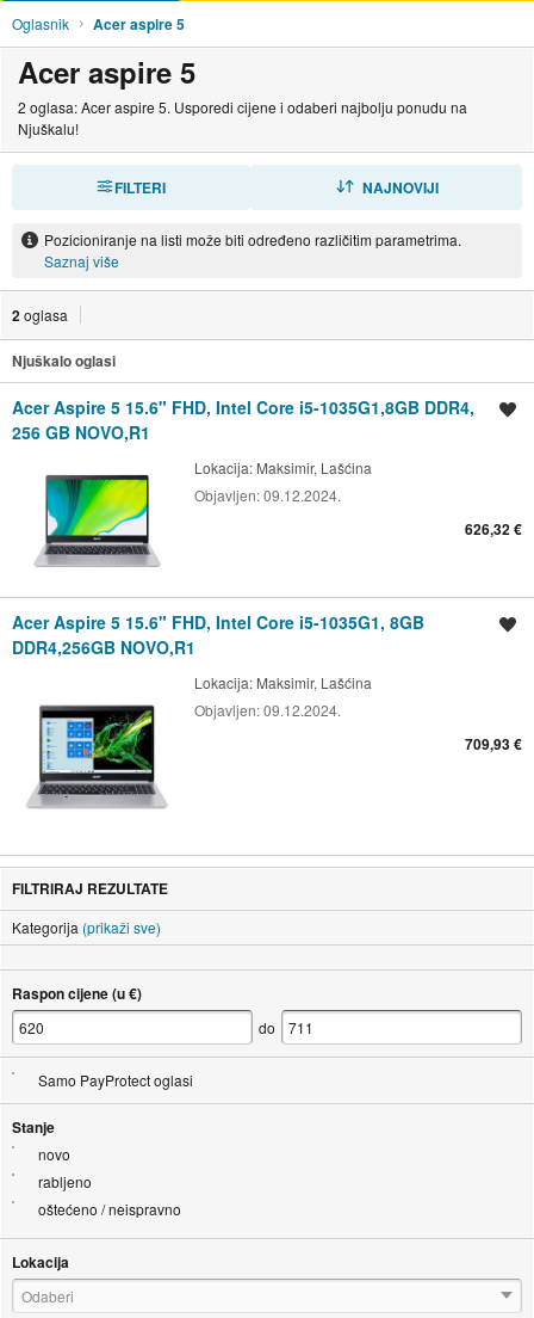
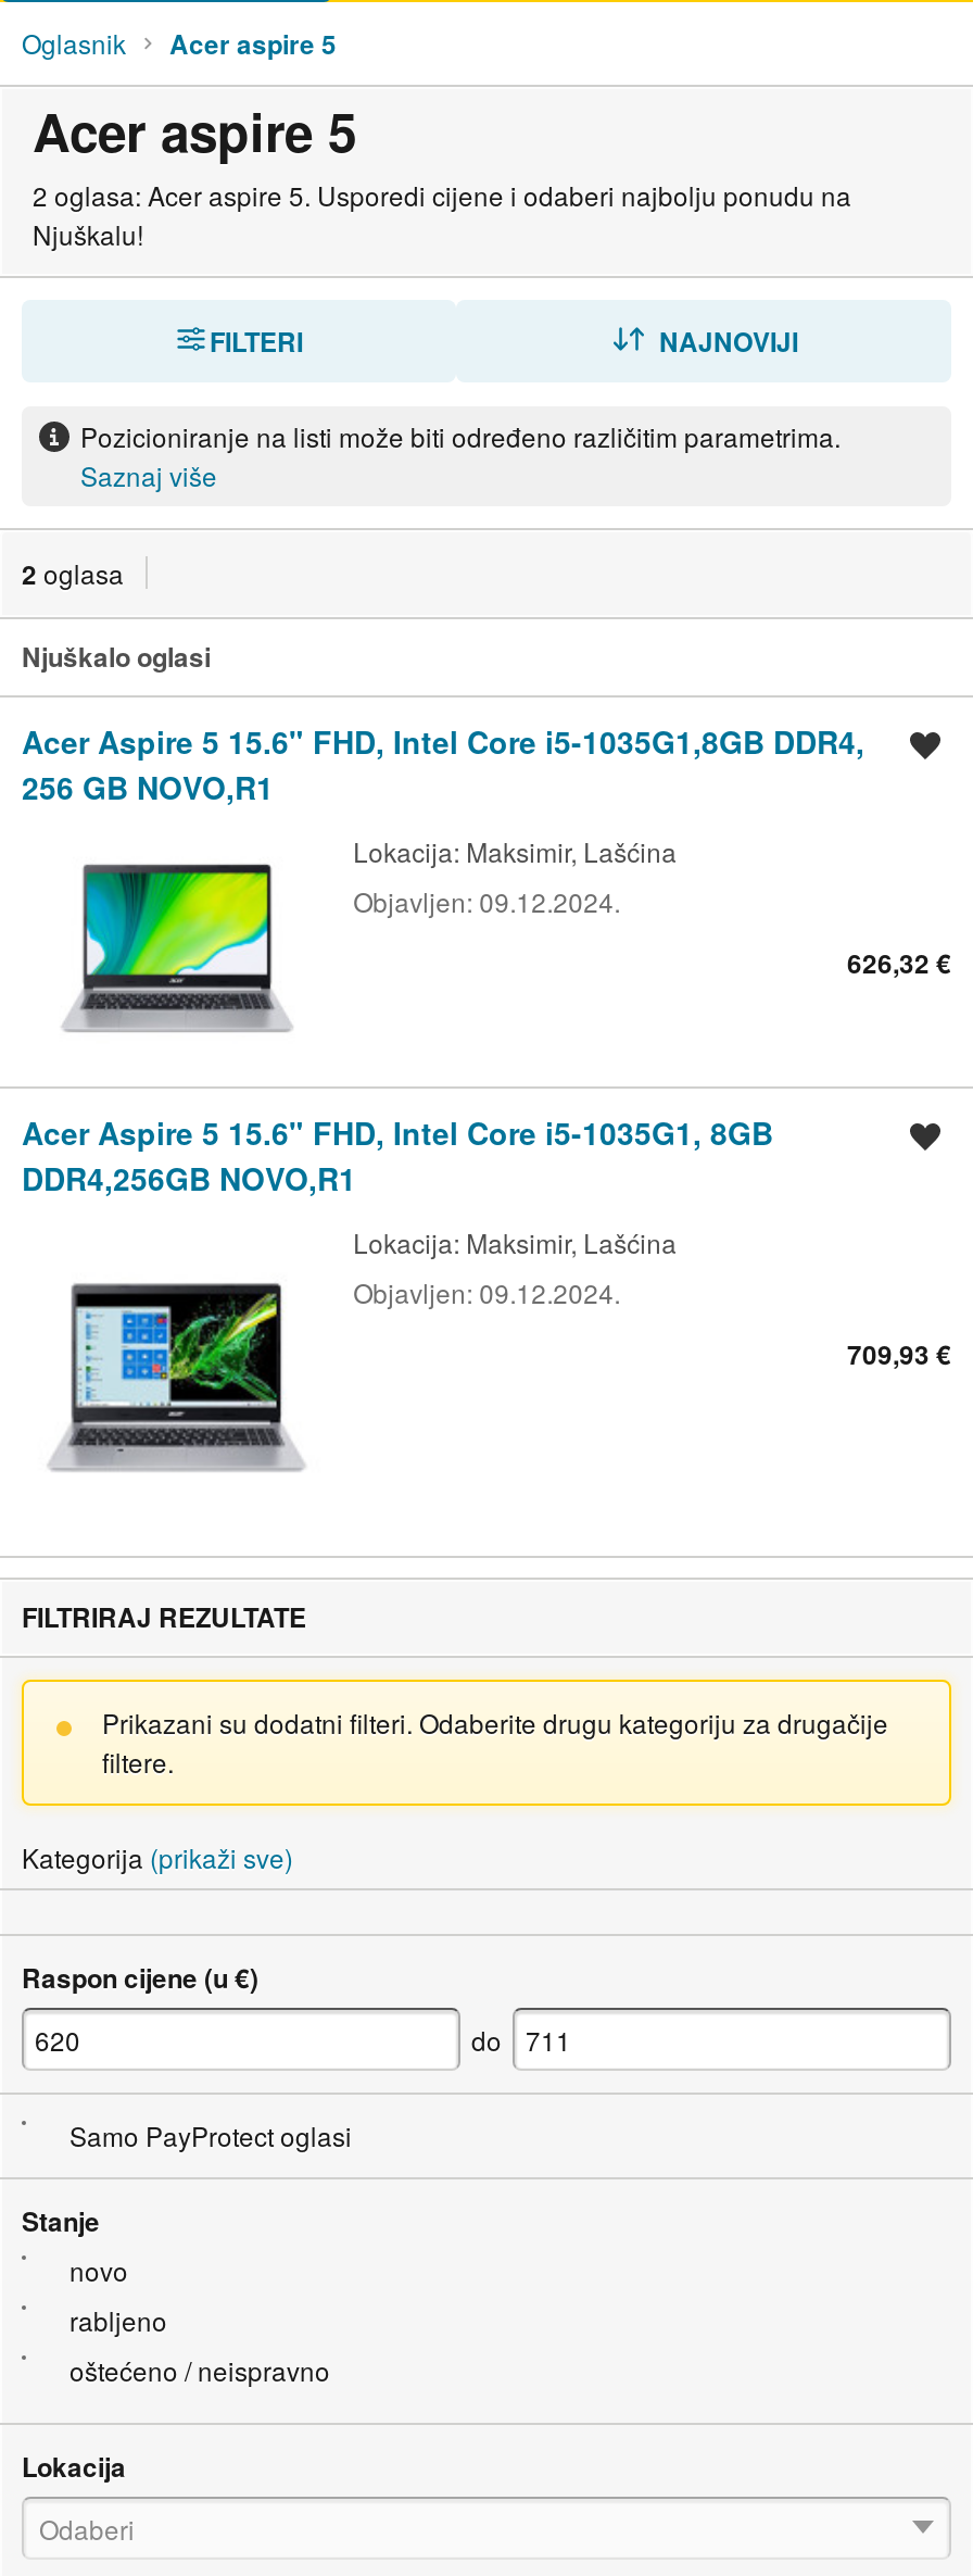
none -> [17,1675,956,1810] [image] | Prikazani su dodatni filteri. Odaberite drugu kategoriju za drugačije | filtere.

